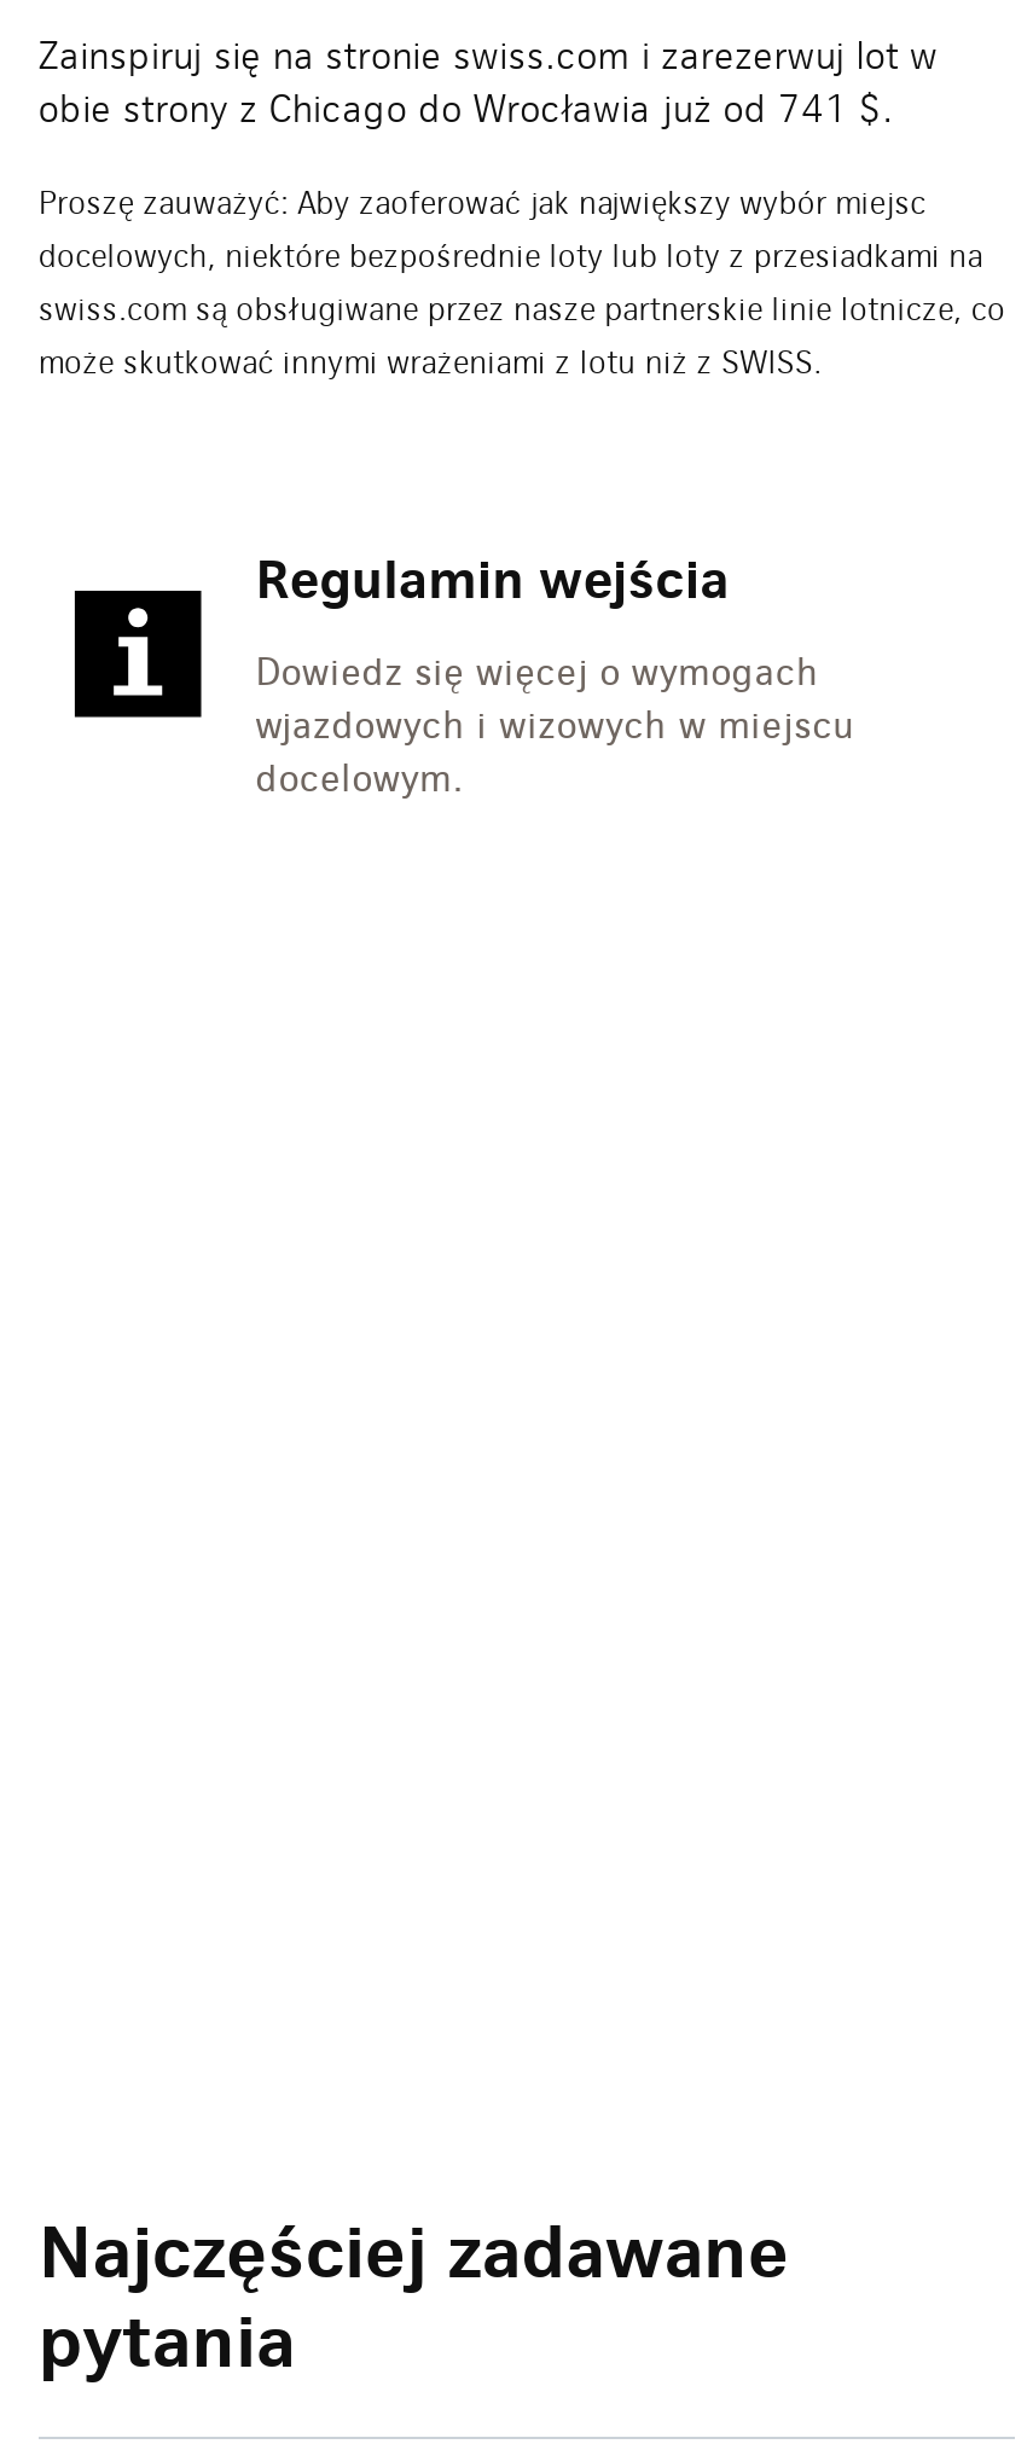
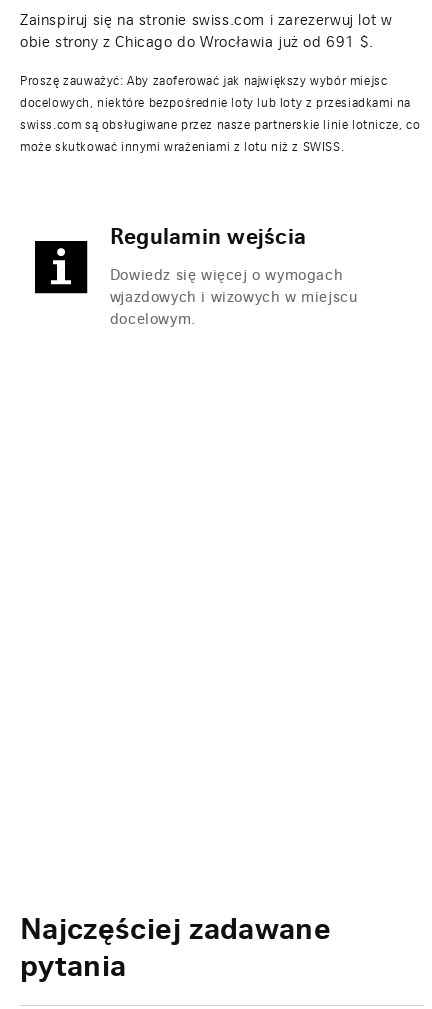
[39,86,894,132] obie strony z Chicago do Wrocławia już od 741 $. -> [20,32,374,51] obie strony z Chicago do Wrocławia już od 691 $.

